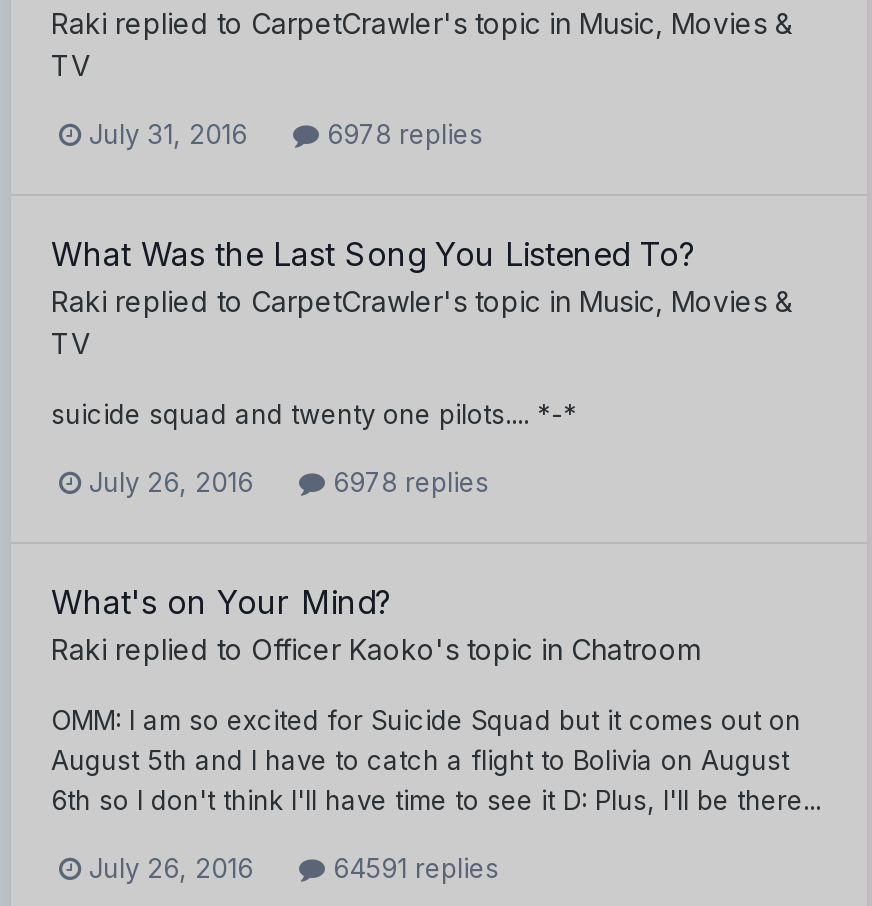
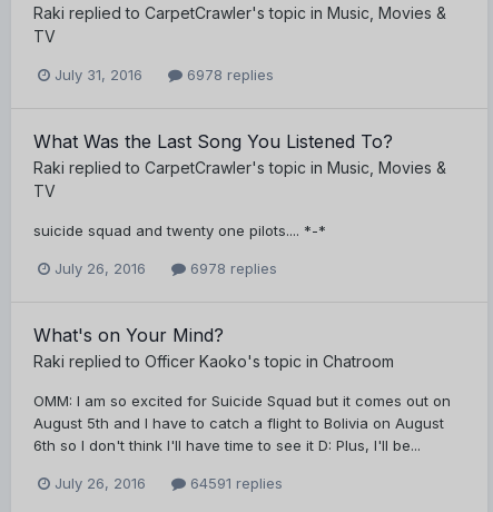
[51,785,821,817] 6th so I don't think I'll have time to see it D: Plus, I'll be there... -> [33,437,421,455] 6th so I don't think I'll have time to see it D: Plus, I'll be...

